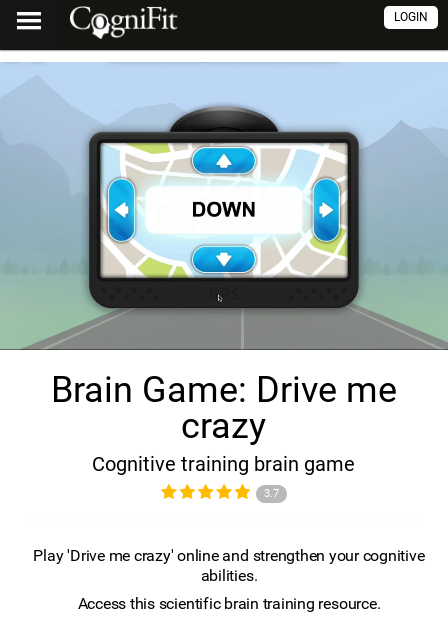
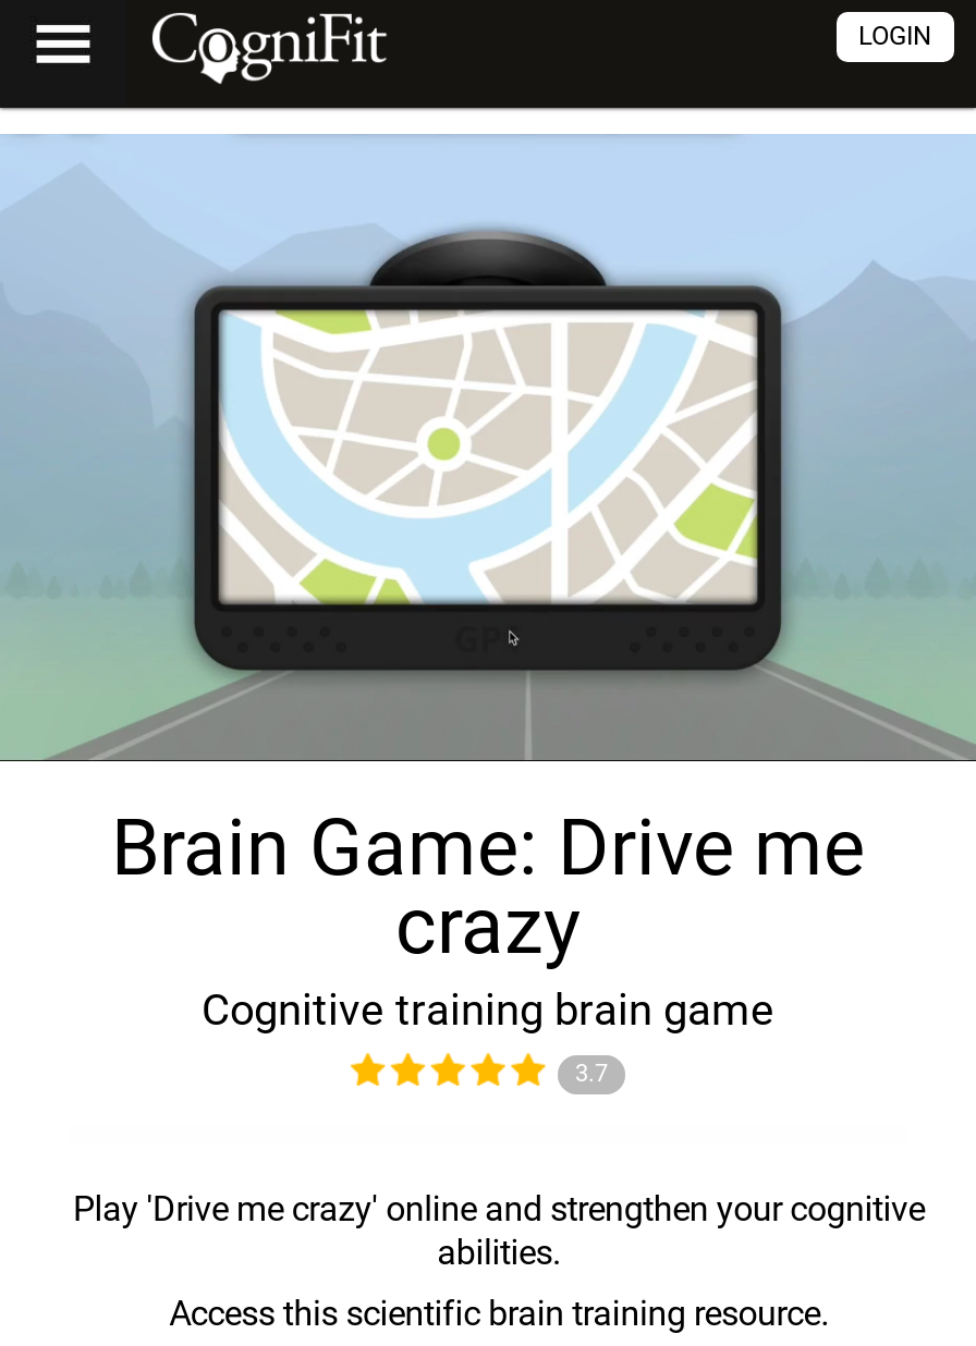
[106,146,342,274] [image] -> [231,315,743,598] [image]

